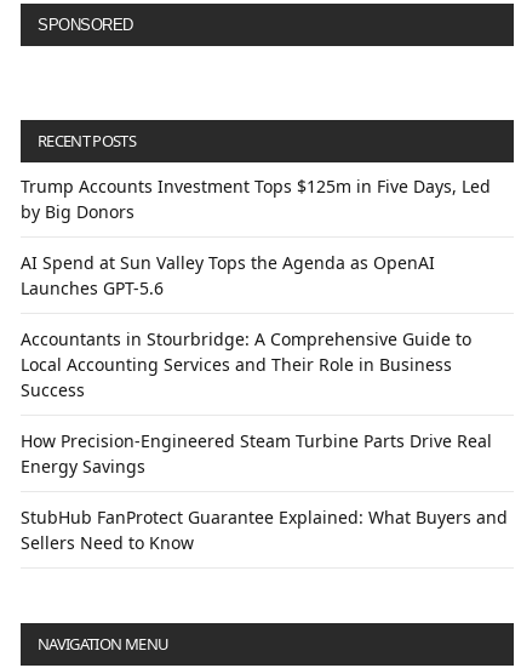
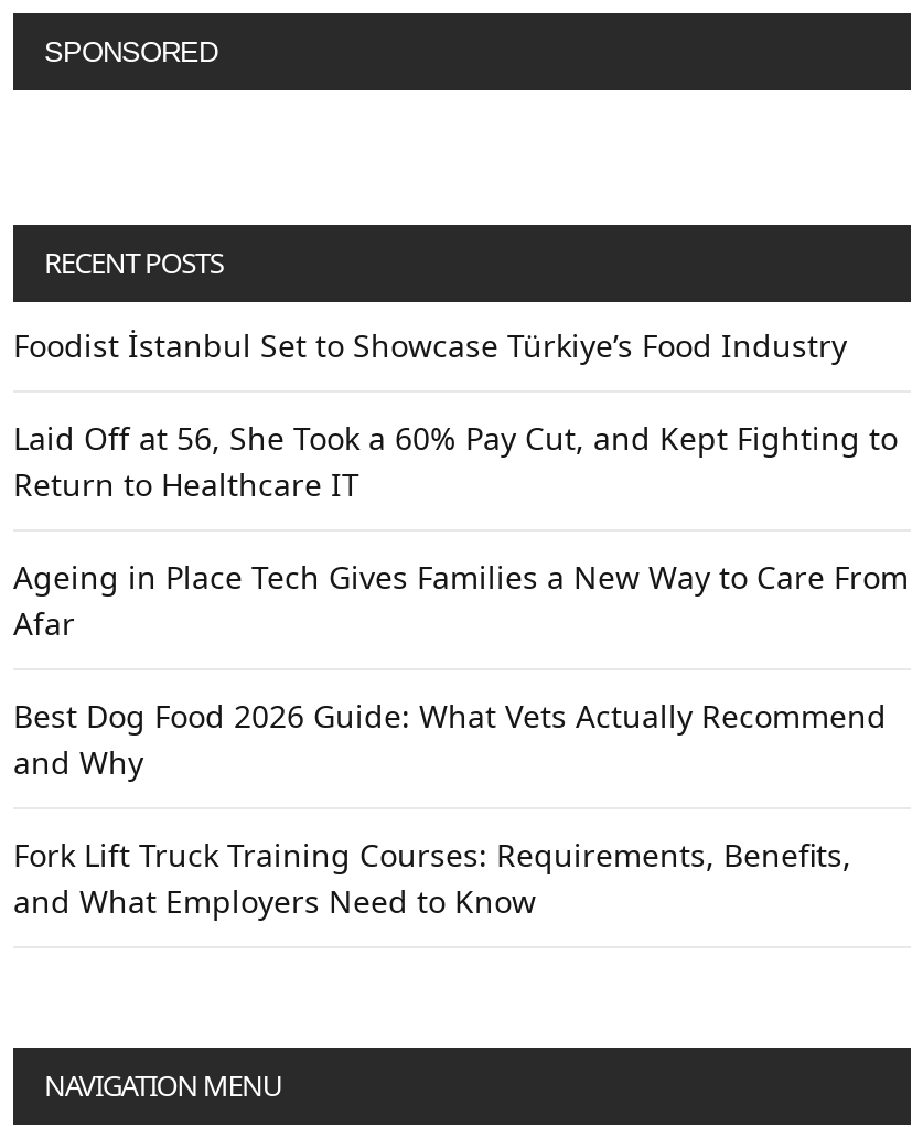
[21,174,491,223] Trump Accounts Investment Tops $125m in Five Days, Led | by Big Donors -> [13,324,847,366] Foodist İstanbul Set to Showcase Türkiye’s Food Industry
[21,251,435,299] AI Spend at Sun Valley Tops the Agenda as OpenAI | Launches GPT-5.6 -> [13,417,898,505] Laid Off at 56, She Took a 60% Pay Cut, and Kept Fighting to | Return to Healthcare IT
[21,327,471,401] Accountants in Stourbridge: A Comprehensive Guide to | Local Accounting Services and Their Role in Business | Success -> [13,556,909,644] Ageing in Place Tech Gives Families a New Way to Care From | Afar
[21,429,492,478] How Precision-Engineered Steam Turbine Parts Drive Real | Energy Savings -> [13,695,887,783] Best Dog Food 2026 Guide: What Vets Actually Recommend | and Why
[21,505,508,554] StubHub FanProtect Guarantee Explained: What Buyers and | Sellers Need to Know -> [13,833,851,922] Fork Lift Truck Training Courses: Requirements, Benefits, | and What Employers Need to Know

